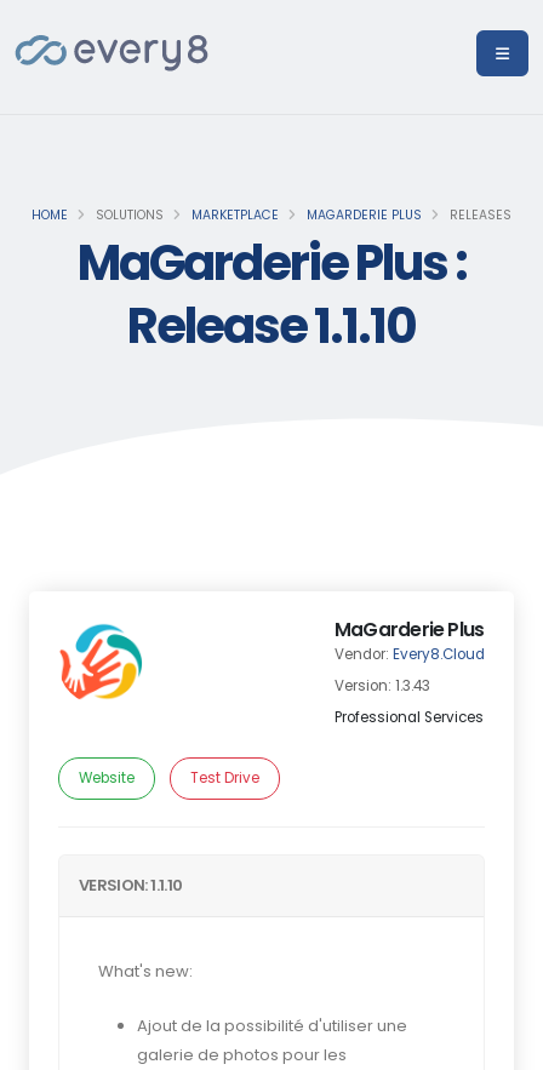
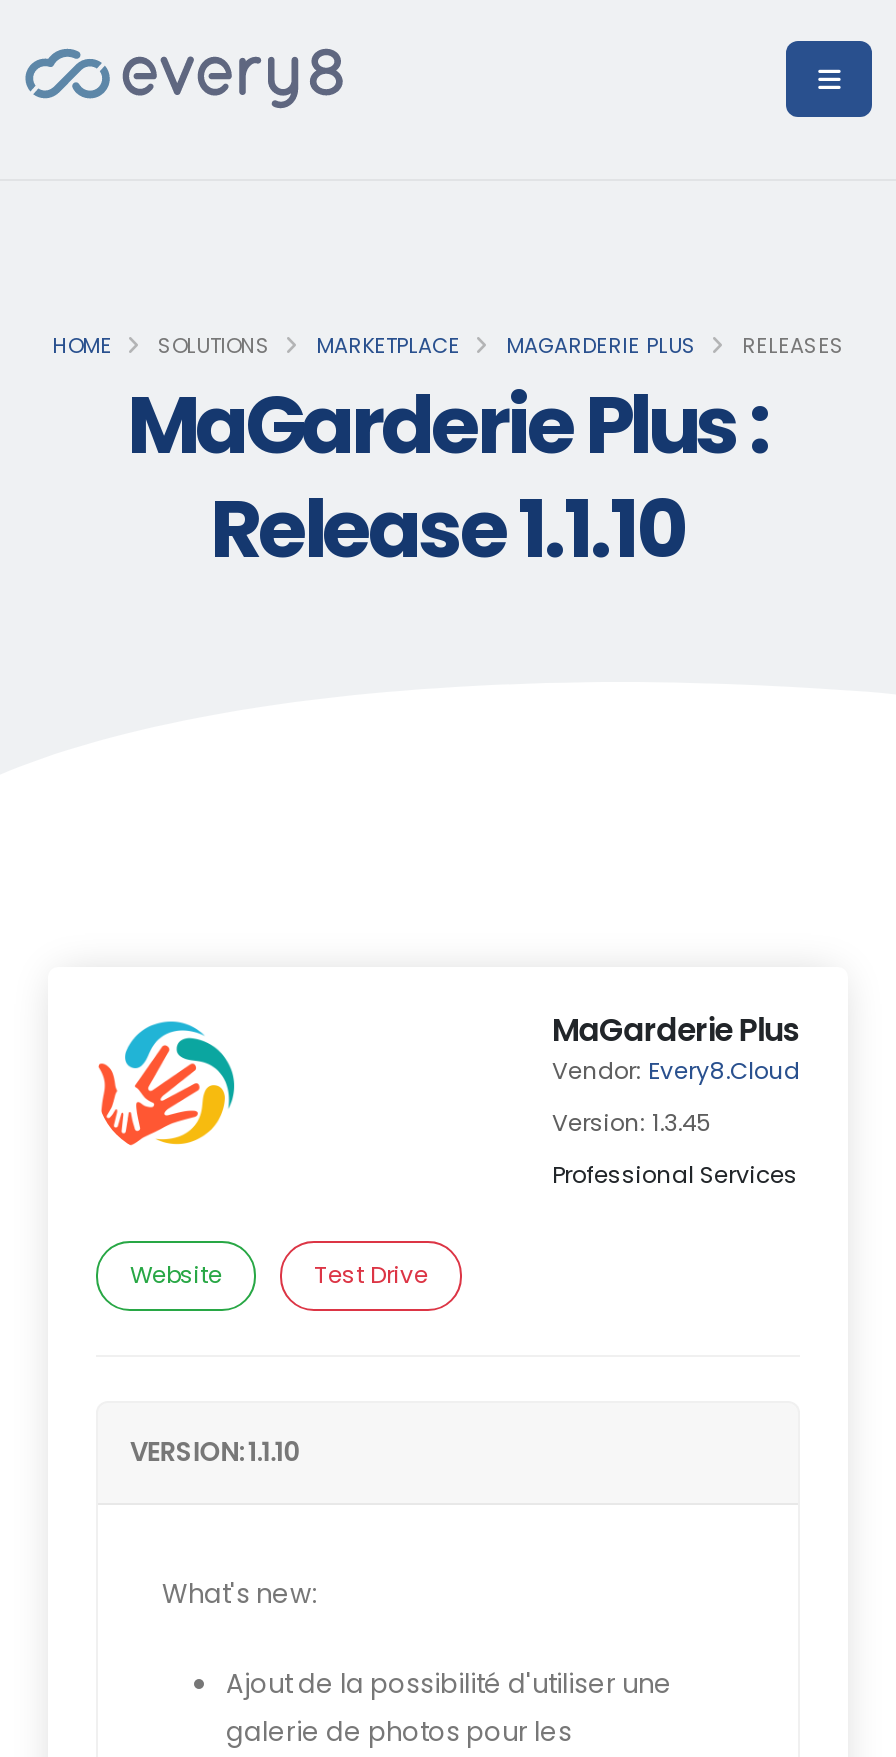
[335,676,430,696] Version: 1.3.43 -> [552,1107,712,1139] Version: 1.3.45

